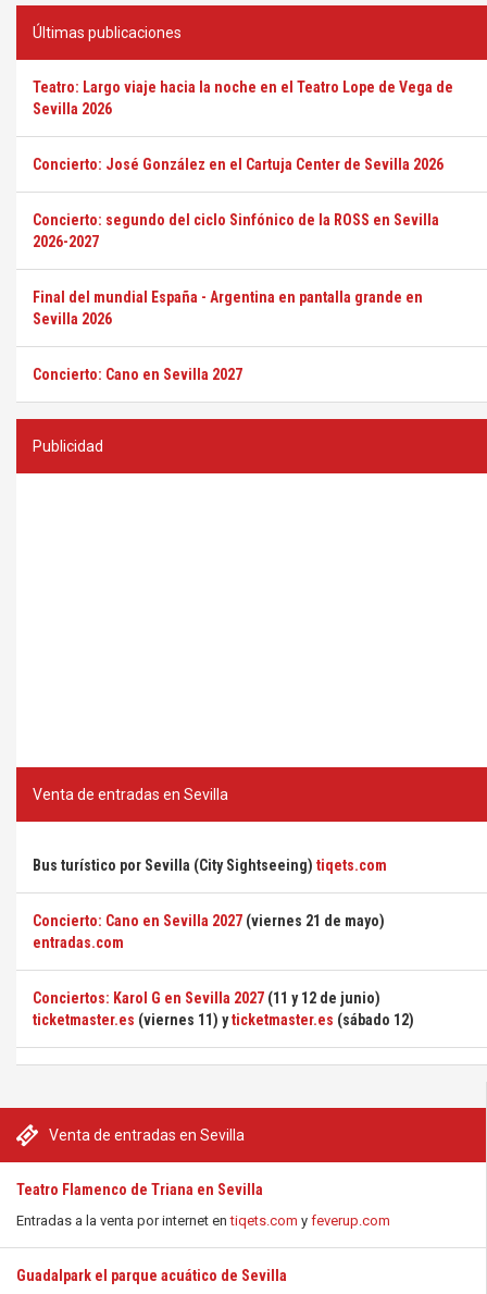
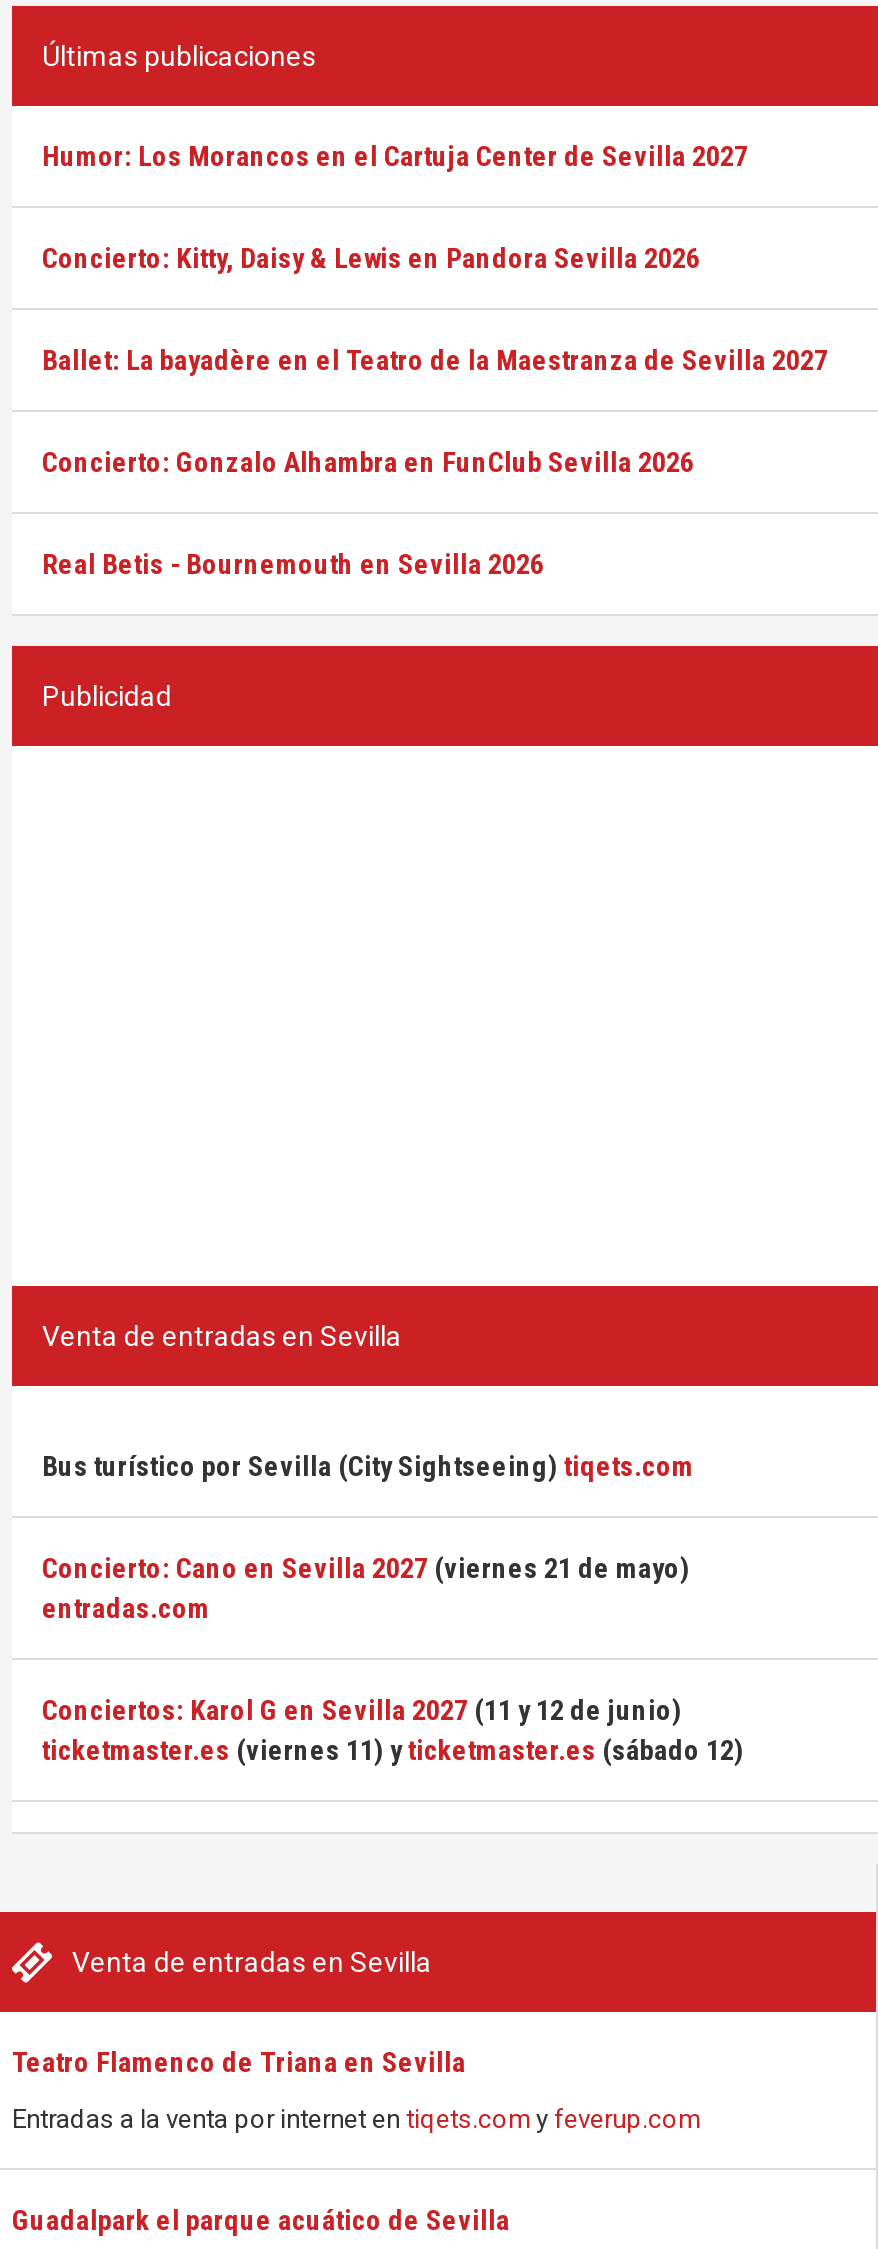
[33,78,453,118] Teatro: Largo viaje hacia la noche en el Teatro Lope de Vega de | Sevilla 2026 -> [42,140,748,172] Humor: Los Morancos en el Cartuja Center de Sevilla 2027
[33,156,444,173] Concierto: José González en el Cartuja Center de Sevilla 2026 -> [42,242,700,274] Concierto: Kitty, Daisy & Lewis en Pandora Sevilla 2026
[33,211,439,250] Concierto: segundo del ciclo Sinfónico de la ROSS en Sevilla | 2026-2027 -> [42,344,828,376] Ballet: La bayadère en el Teatro de la Maestranza de Sevilla 2027
[33,288,423,328] Final del mundial España - Argentina en pantalla grande en | Sevilla 2026 -> [42,446,694,478] Concierto: Gonzalo Alhambra en FunClub Sevilla 2026
[33,366,242,383] Concierto: Cano en Sevilla 2027 -> [42,548,544,580] Real Betis - Bournemouth en Sevilla 2026

